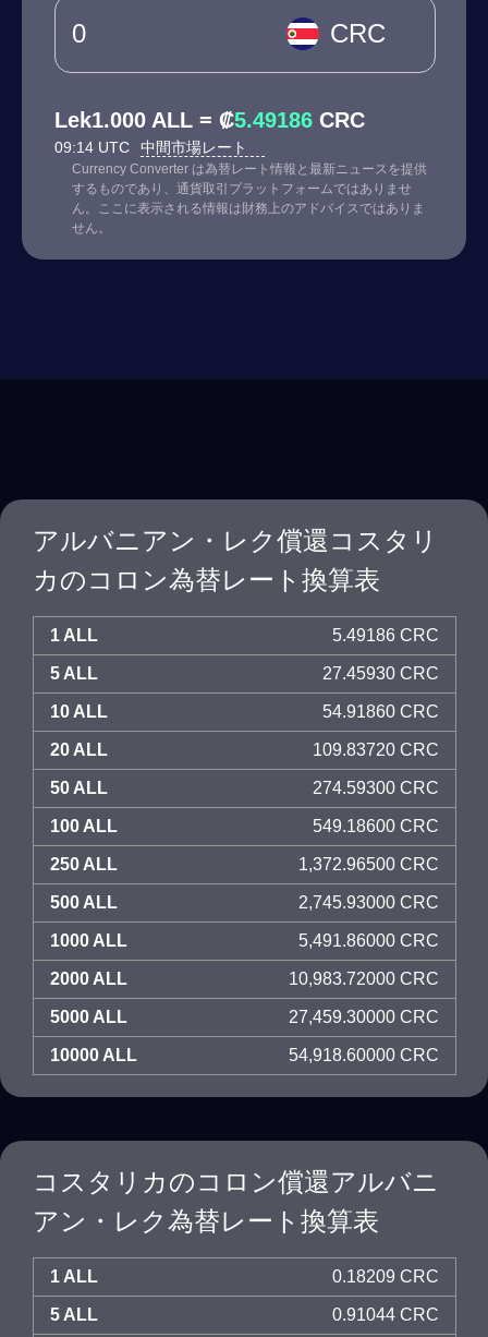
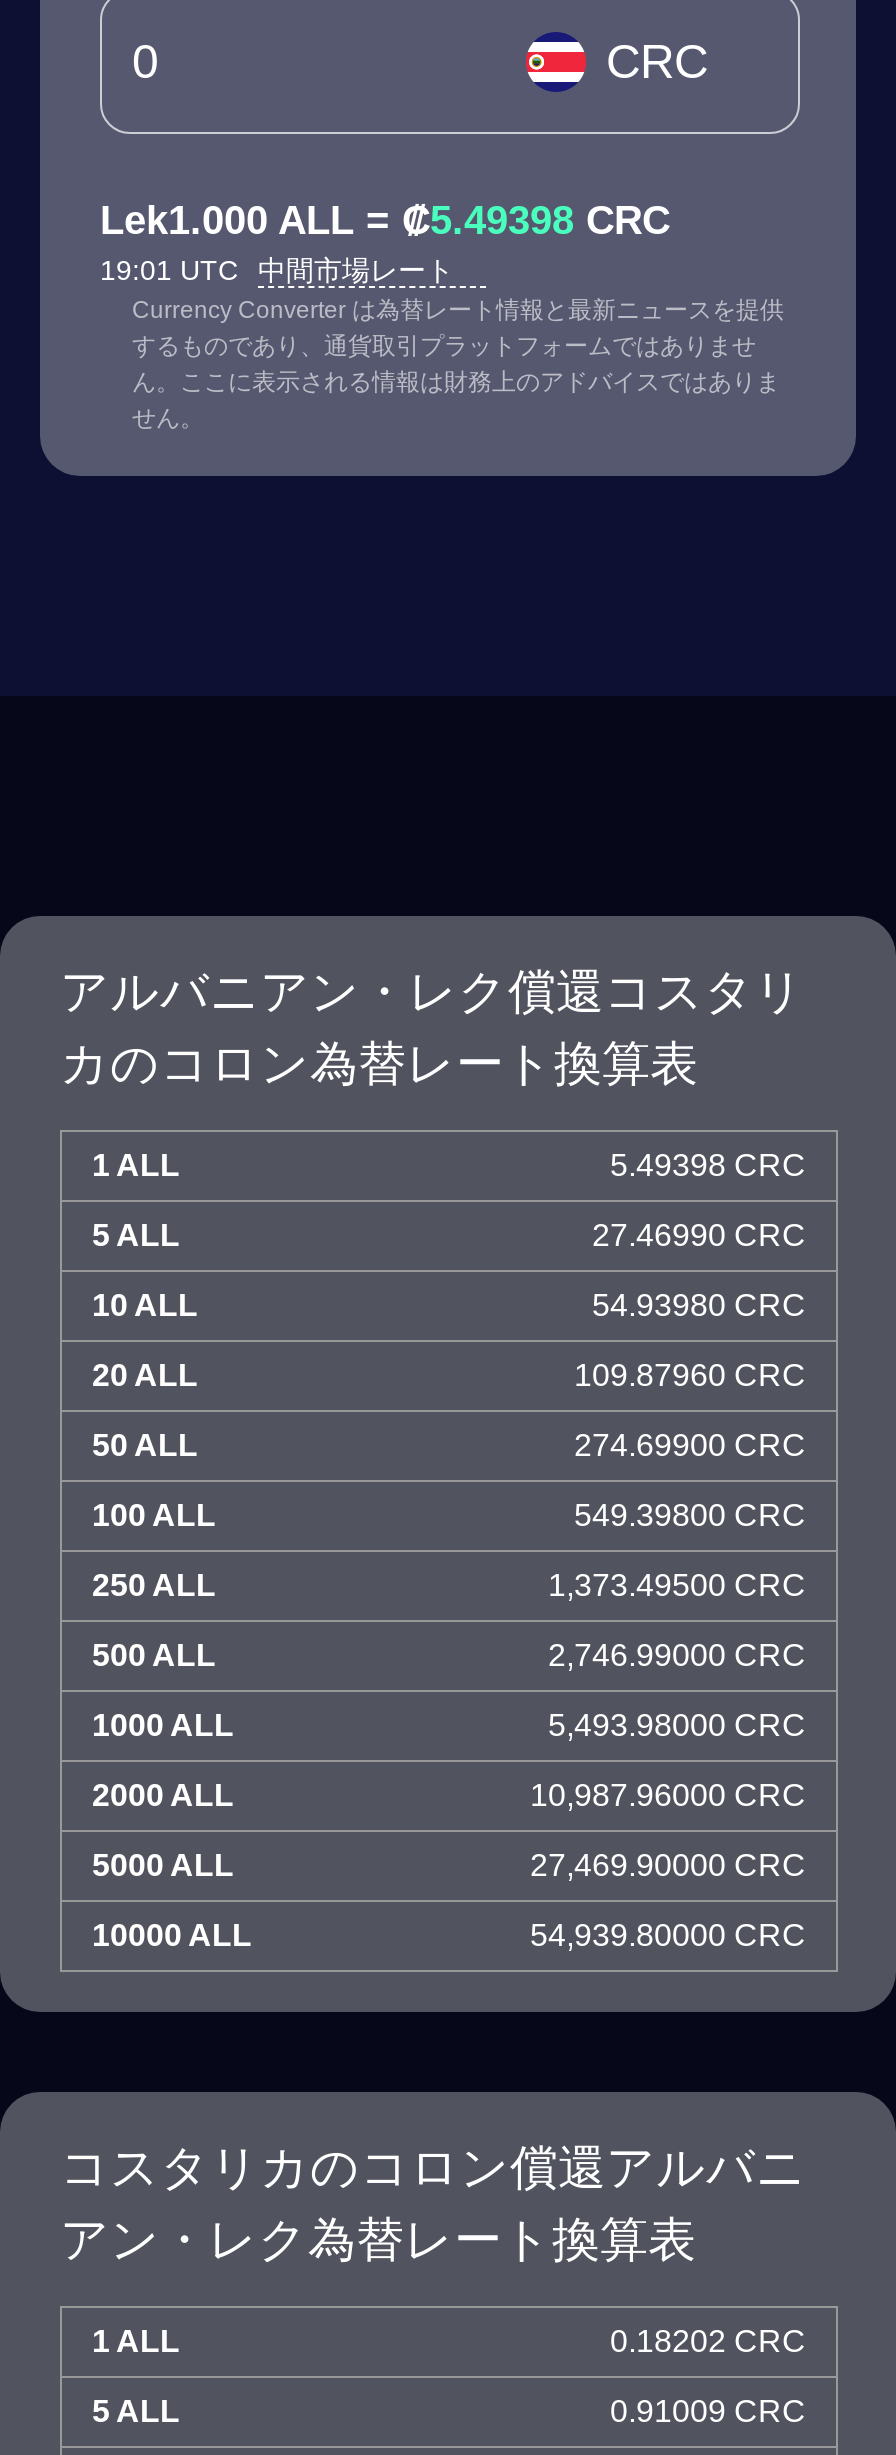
[54,108,365,132] Lek1.000 ALL = ₡5.49186 CRC -> [100,198,670,242] Lek1.000 ALL = ₡5.49398 CRC
[54,138,252,156] 09:14 UTC 中間市場レート -> [100,254,462,286] 19:01 UTC 中間市場レート
[332,626,439,645] 5.49186 CRC -> [610,1148,806,1182] 5.49398 CRC
[322,664,439,683] 27.45930 CRC -> [592,1218,806,1252] 27.46990 CRC
[322,702,439,721] 54.91860 CRC -> [592,1288,806,1322] 54.93980 CRC
[313,740,439,759] 109.83720 CRC -> [574,1358,806,1392] 109.87960 CRC
[313,779,439,797] 274.59300 CRC -> [574,1428,806,1462] 274.69900 CRC
[313,817,439,835] 549.18600 CRC -> [574,1498,806,1532] 549.39800 CRC
[298,855,439,874] 1,372.96500 CRC -> [548,1568,806,1602] 1,373.49500 CRC
[298,893,439,912] 2,745.93000 CRC -> [548,1638,806,1672] 2,746.99000 CRC
[298,931,439,950] 5,491.86000 CRC -> [548,1708,806,1742] 5,493.98000 CRC
[289,969,439,988] 10,983.72000 CRC -> [530,1778,806,1812] 10,987.96000 CRC
[289,1008,439,1026] 27,459.30000 CRC -> [530,1848,806,1882] 27,469.90000 CRC
[289,1046,439,1064] 54,918.60000 CRC -> [530,1918,806,1952] 54,939.80000 CRC
[332,1267,439,1286] 0.18209 CRC -> [610,2324,806,2358] 0.18202 CRC
[332,1305,439,1324] 0.91044 CRC -> [610,2394,806,2428] 0.91009 CRC

